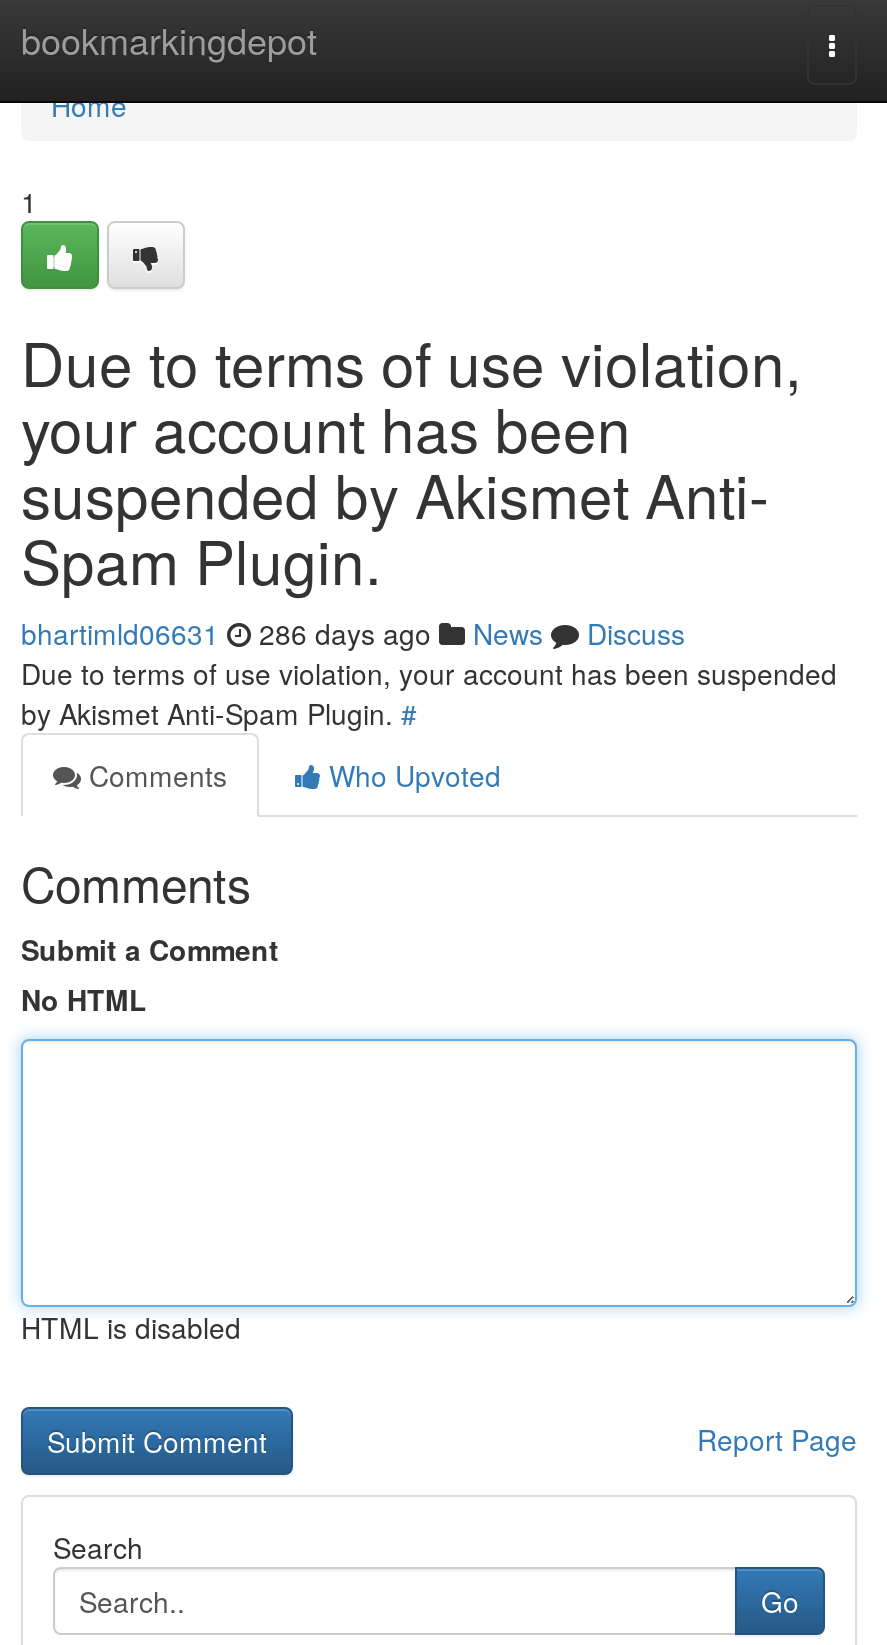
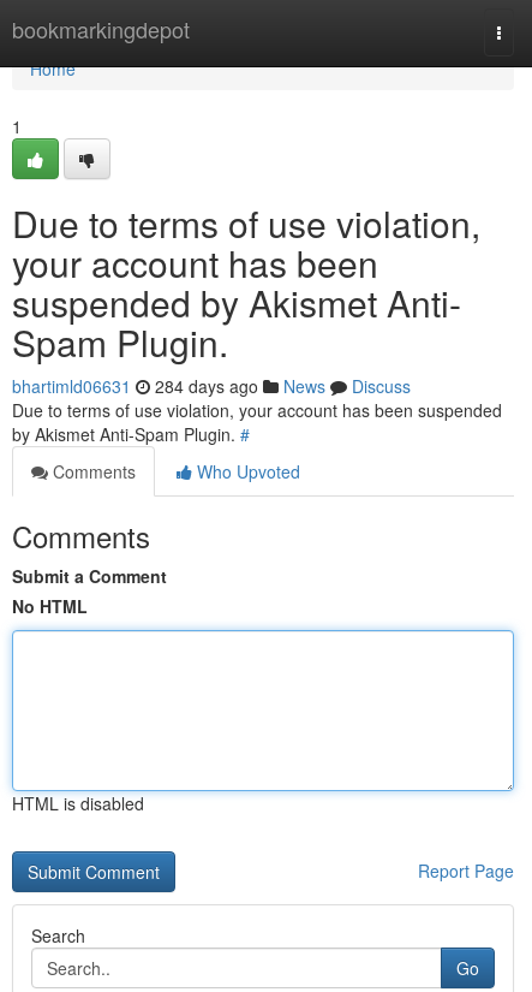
[21,613,685,653] bhartimld06631 286 days ago News Discuss -> [12,374,411,398] bhartimld06631 284 days ago News Discuss

